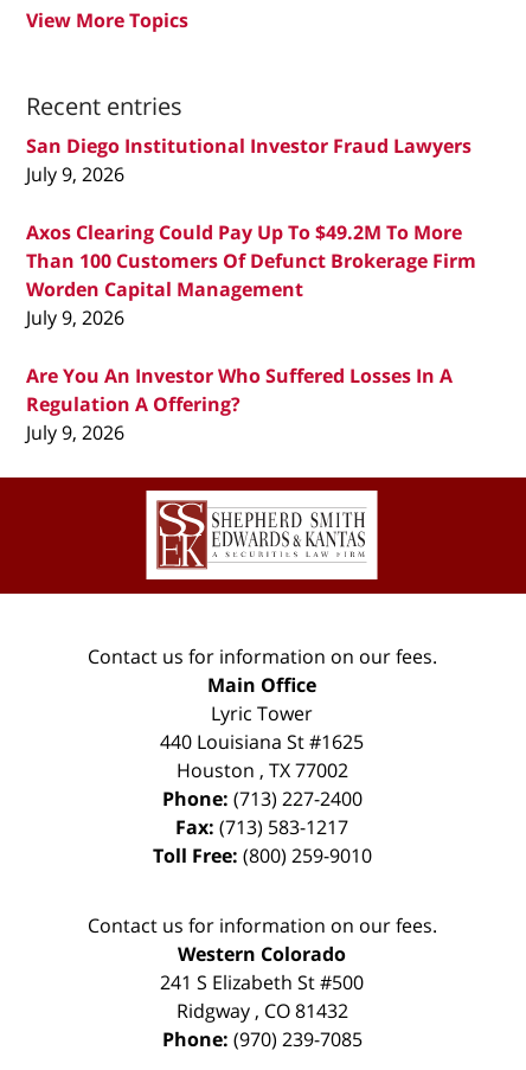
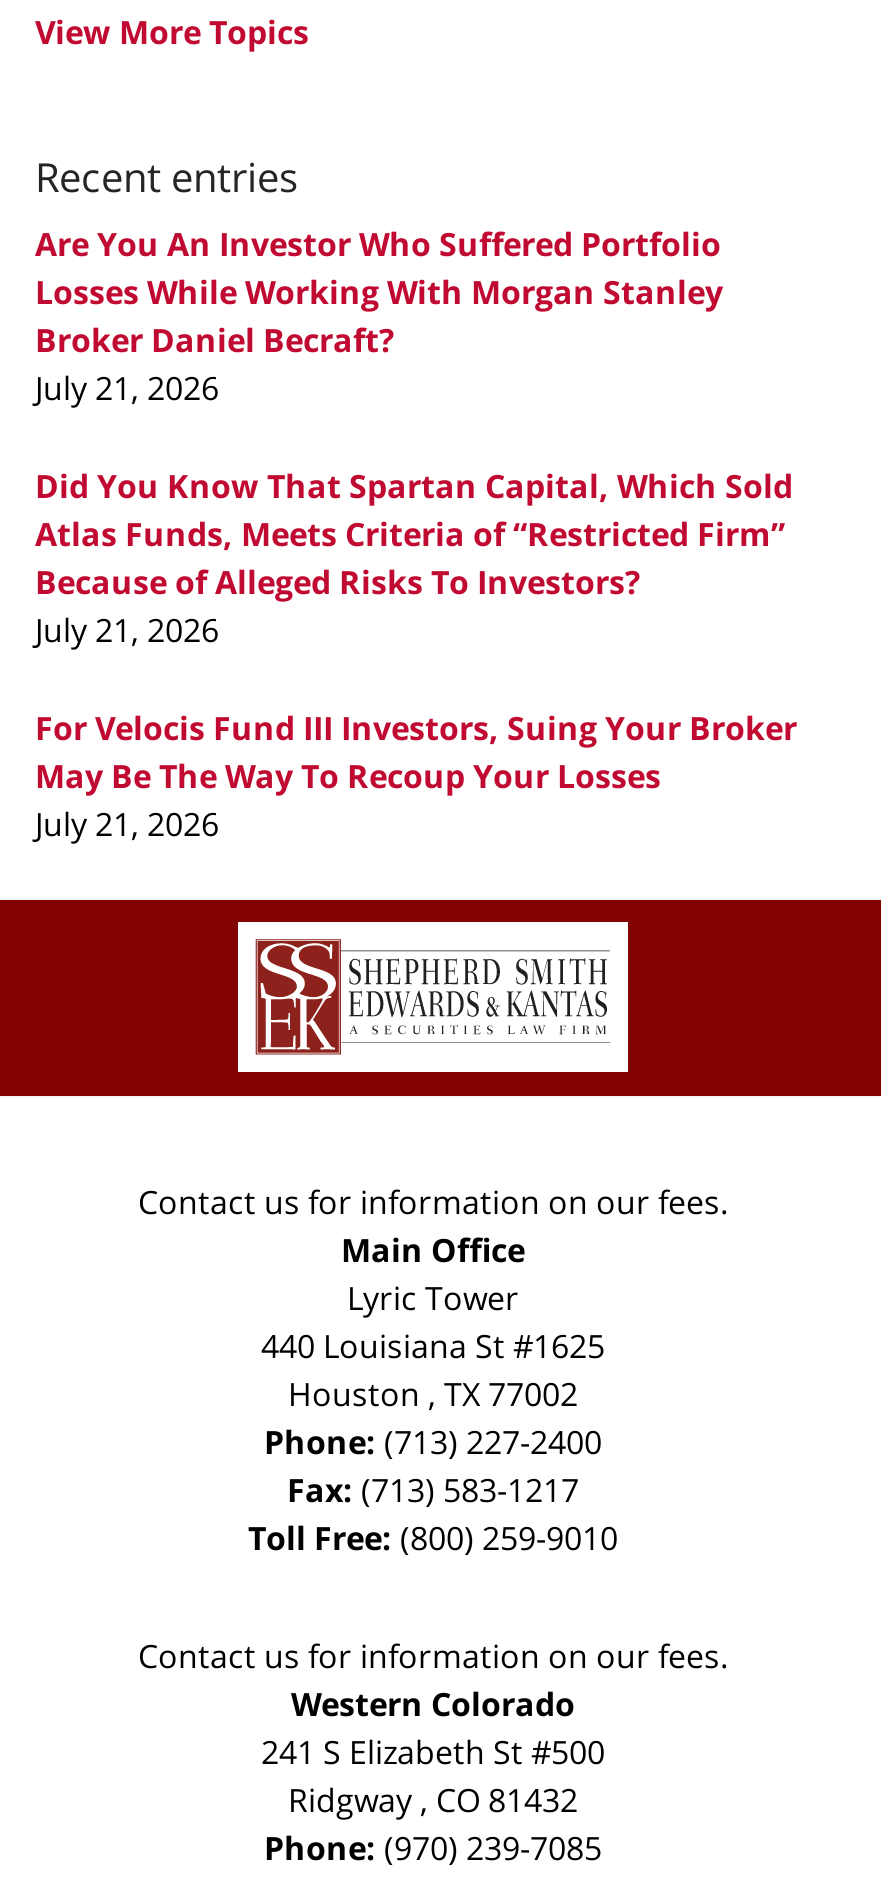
[26,133,472,187] San Diego Institutional Investor Fraud Lawyers | July 9, 2026 -> [35,222,723,410] Are You An Investor Who Suffered Portfolio | Losses While Working With Morgan Stanley | Broker Daniel Becraft? | July 21, 2026
[26,219,476,331] Axos Clearing Could Pay Up To $49.2M To More | Than 100 Customers Of Defunct Brokerage Firm | Worden Capital Management | July 9, 2026 -> [35,464,793,652] Did You Know That Spartan Capital, Which Sold | Atlas Funds, Meets Criteria of “Restricted Firm” | Because of Alleged Risks To Investors? | July 21, 2026
[26,363,453,446] Are You An Investor Who Suffered Losses In A | Regulation A Offering? | July 9, 2026 -> [35,706,797,846] For Velocis Fund III Investors, Suing Your Broker | May Be The Way To Recoup Your Losses | July 21, 2026

